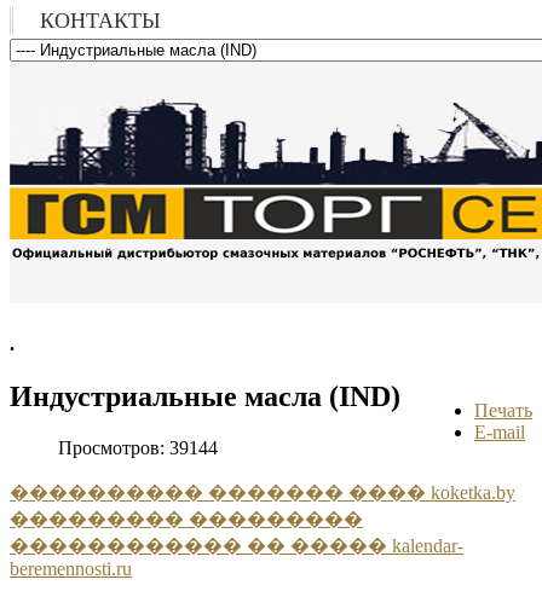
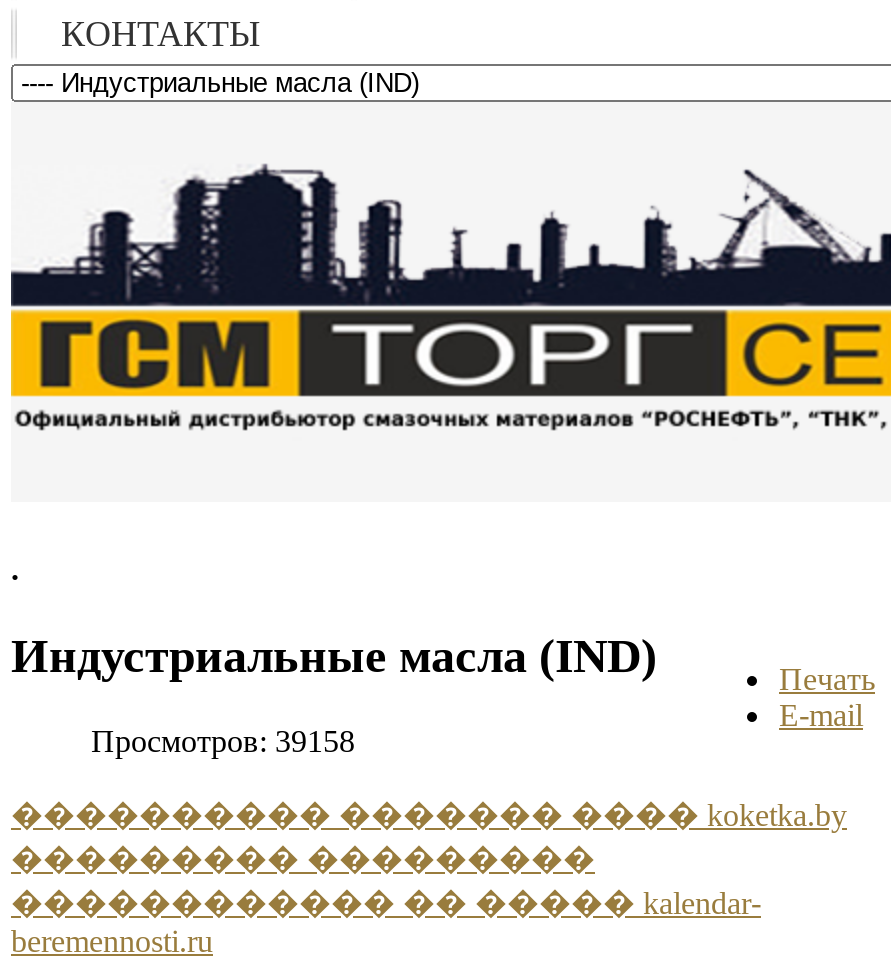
[58,438,218,458] Просмотров: 39144 -> [91,724,355,758] Просмотров: 39158

